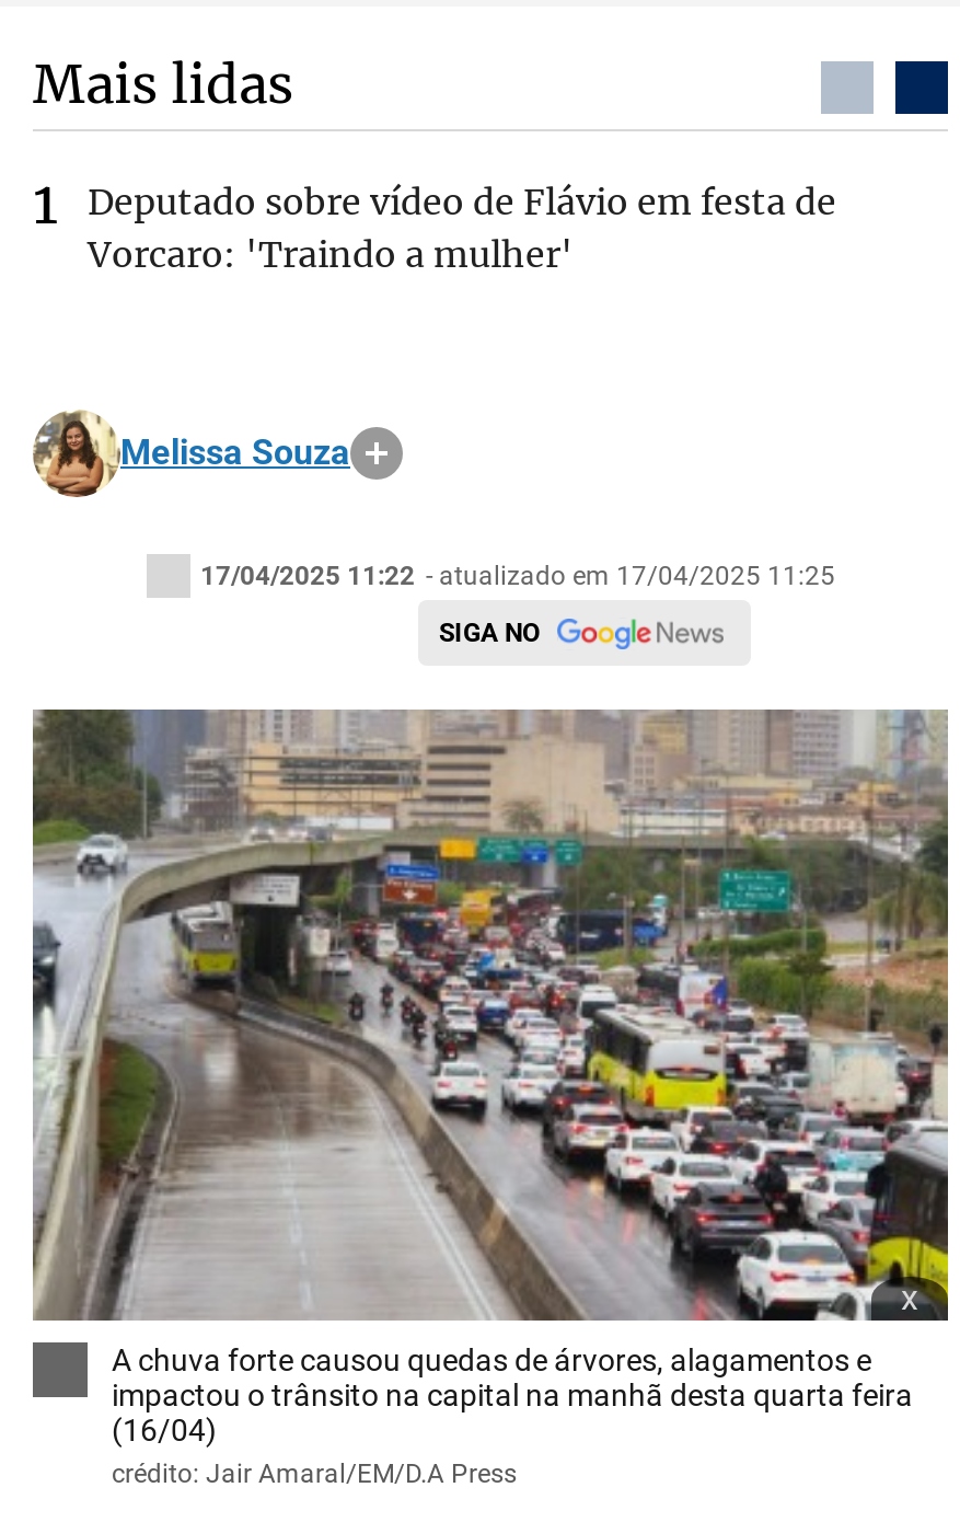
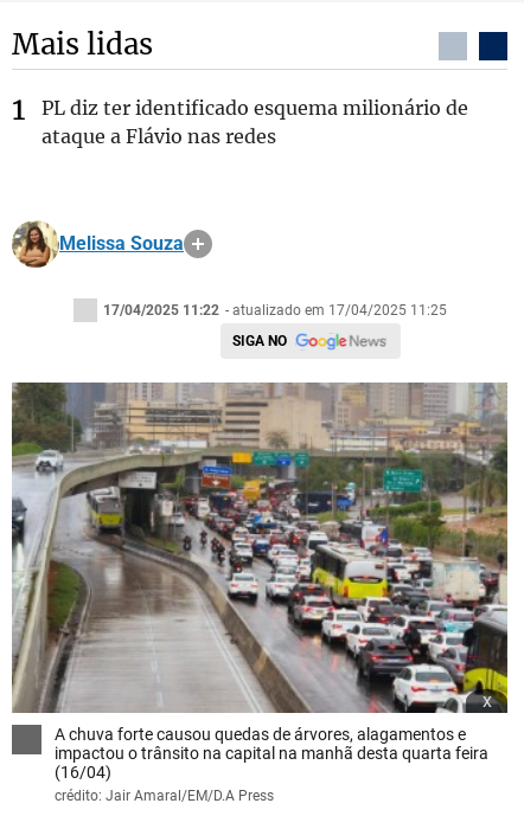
[88,180,836,276] Deputado sobre vídeo de Flávio em festa de | Vorcaro: 'Traindo a mulher' -> [41,96,468,148] PL diz ter identificado esquema milionário de | ataque a Flávio nas redes

